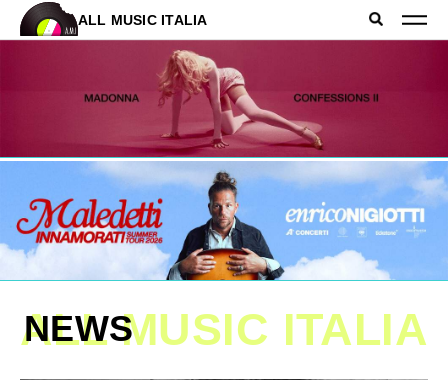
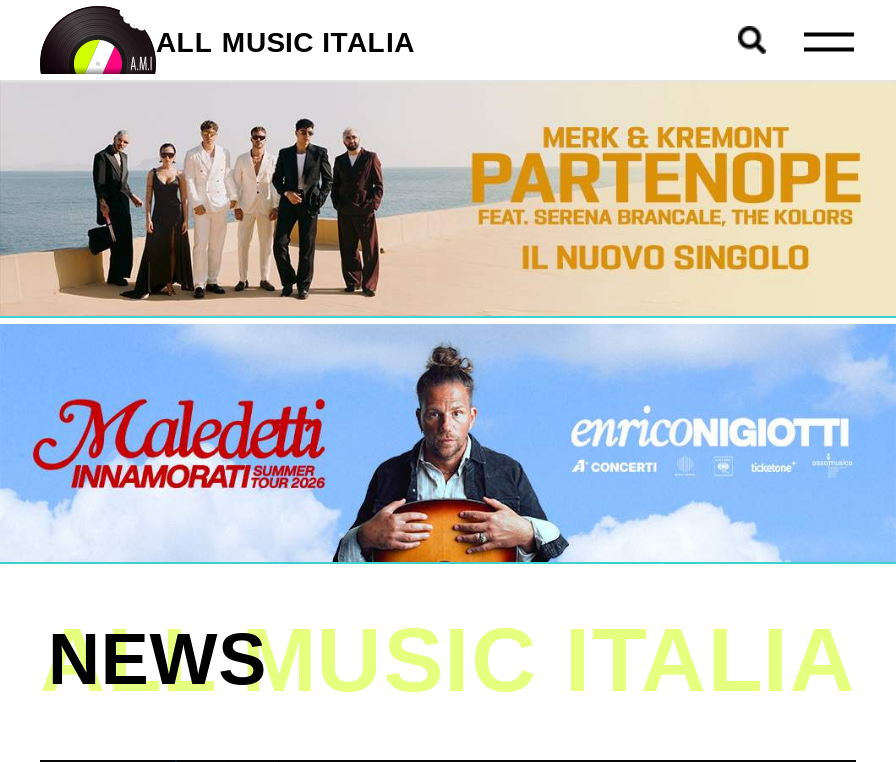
[3,39,445,158] [image] -> [6,82,890,318] [image]

